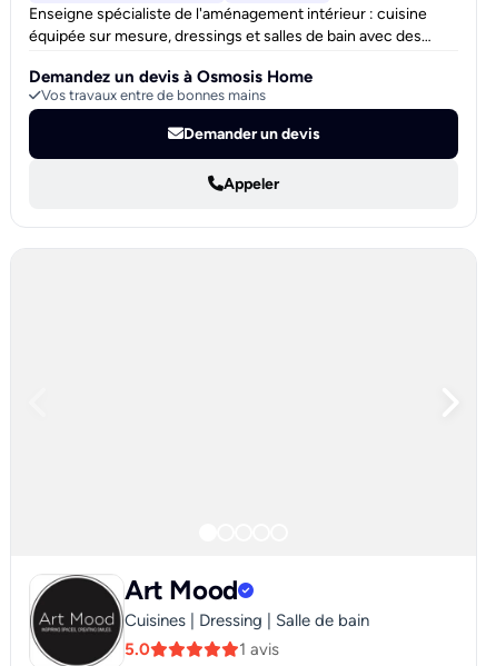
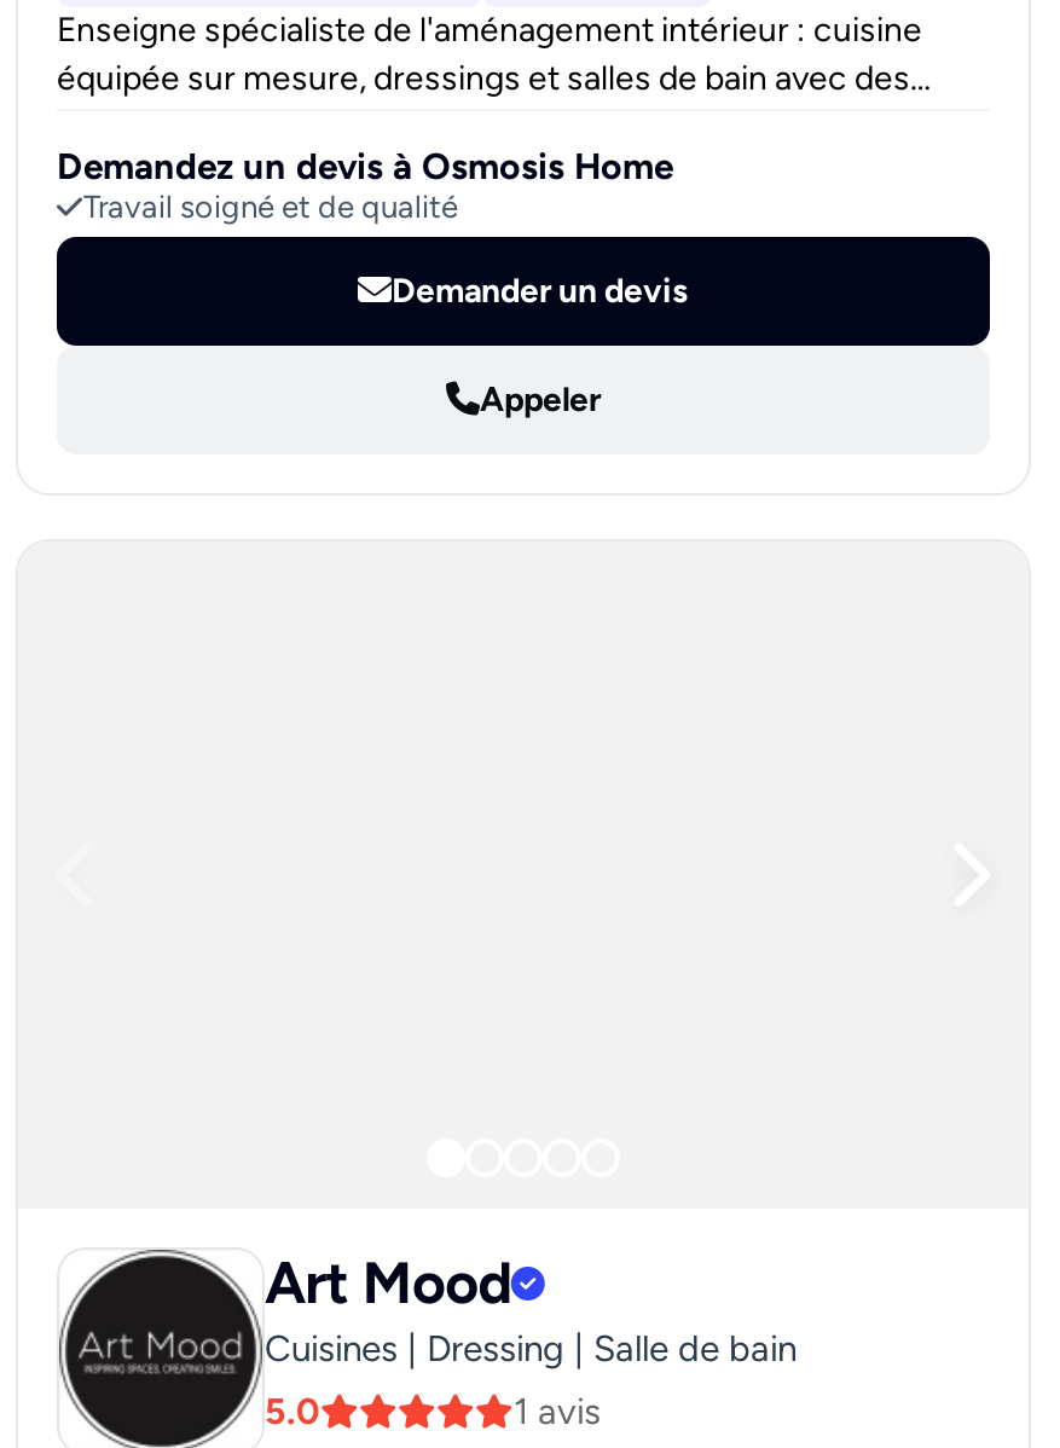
[41,87,266,103] Vos travaux entre de bonnes mains -> [83,188,458,225] Travail soigné et de qualité

